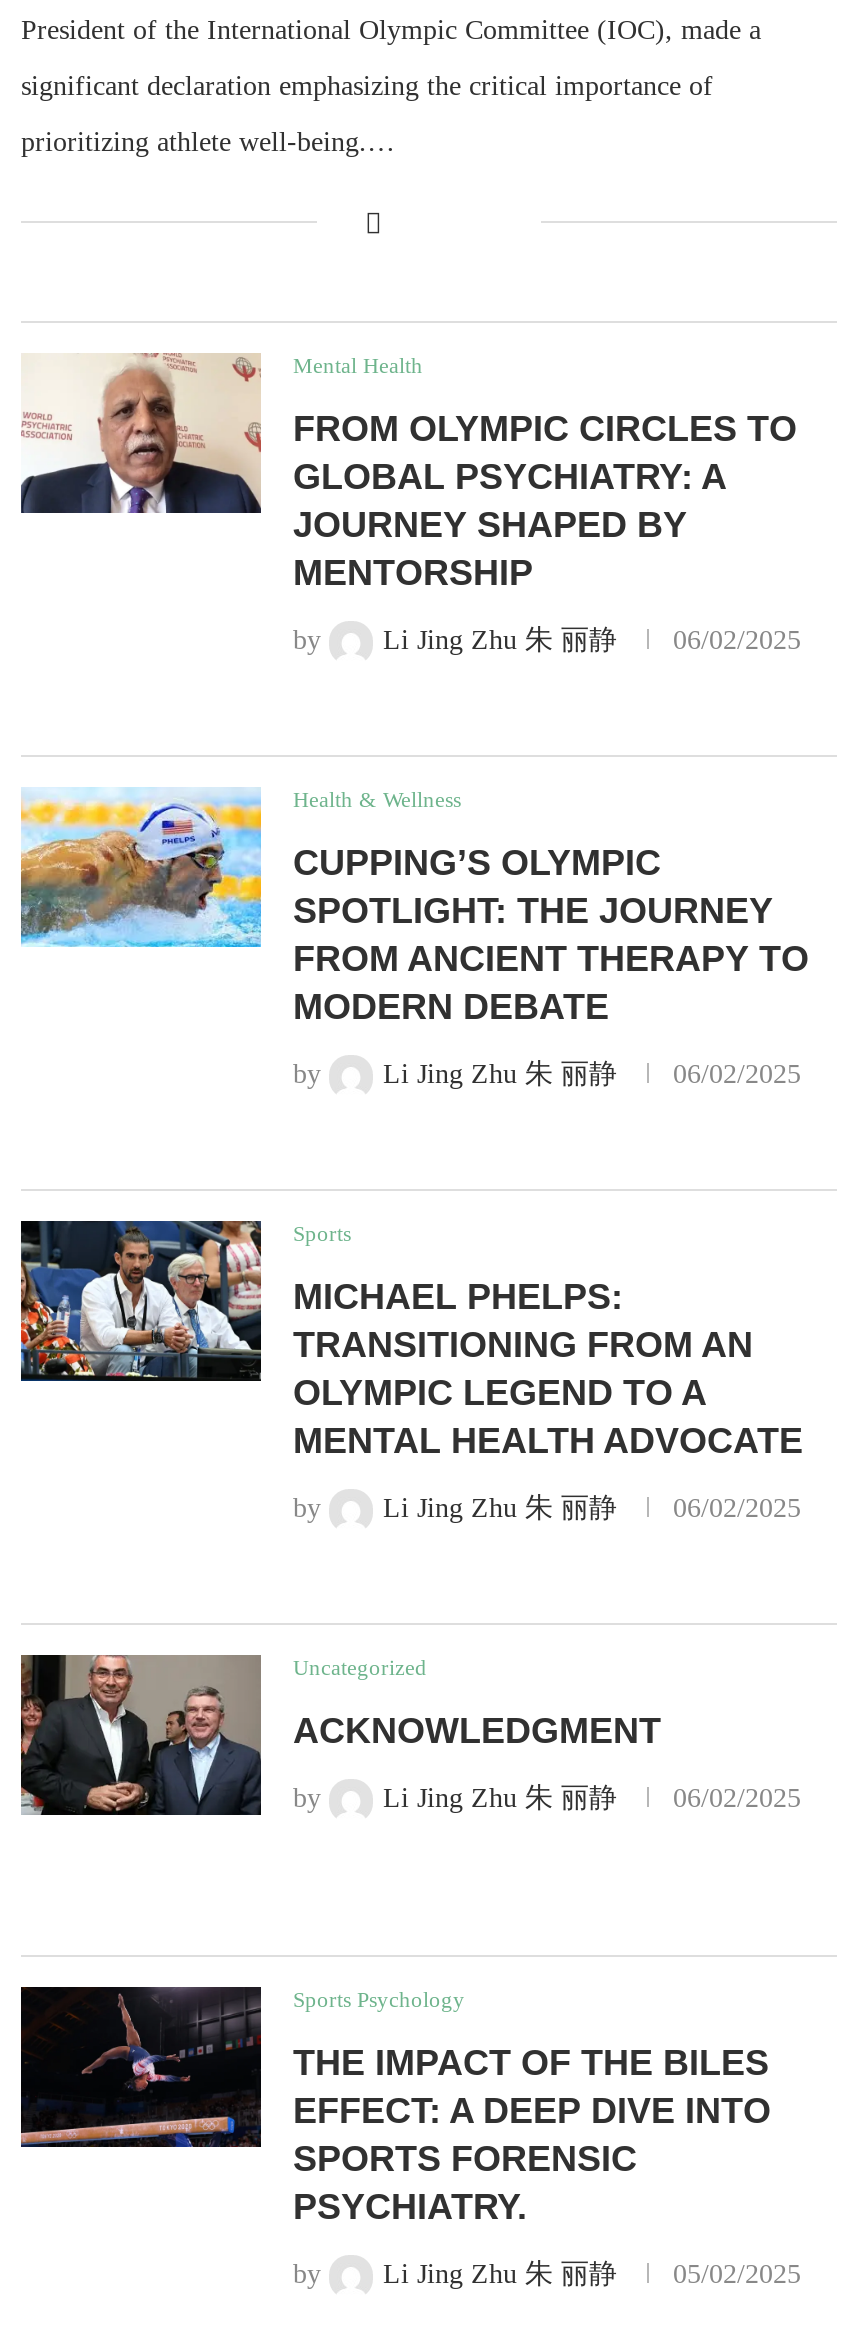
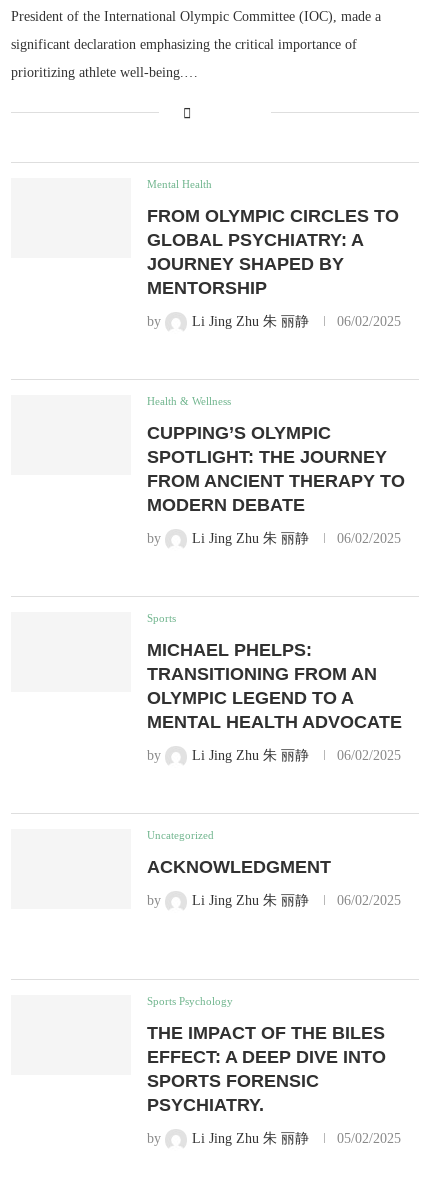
[19,351,263,515] [image] -> none
[19,787,263,949] [image] -> none
[19,1219,263,1383] [image] -> none
[19,1653,263,1817] [image] -> none
[19,1985,263,2149] [image] -> none

